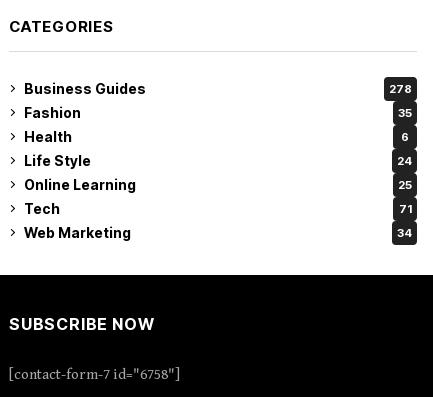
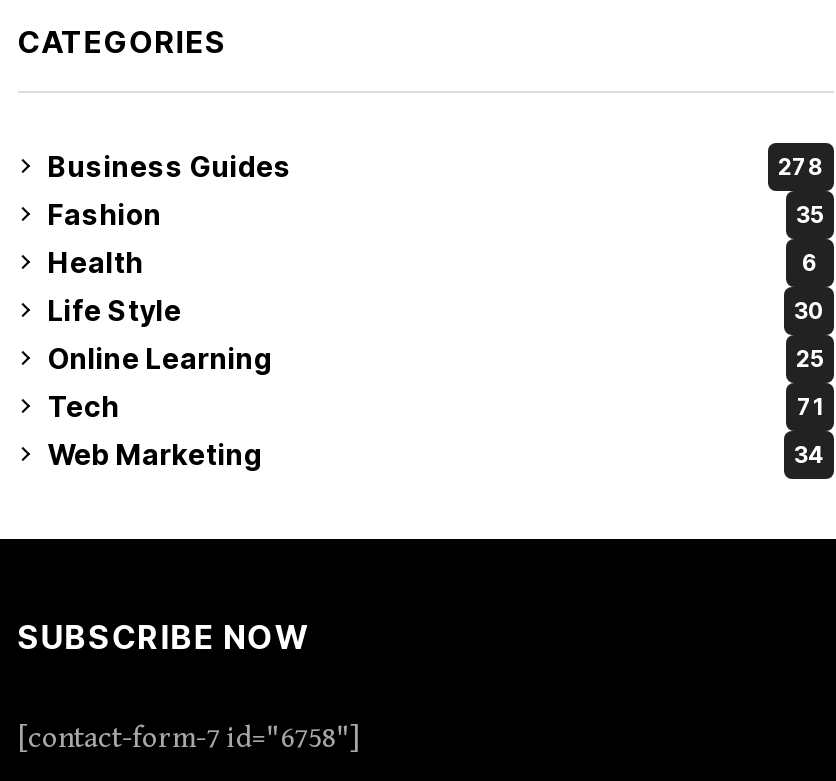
[397,154,412,168] 24 -> [794,297,824,325] 30

